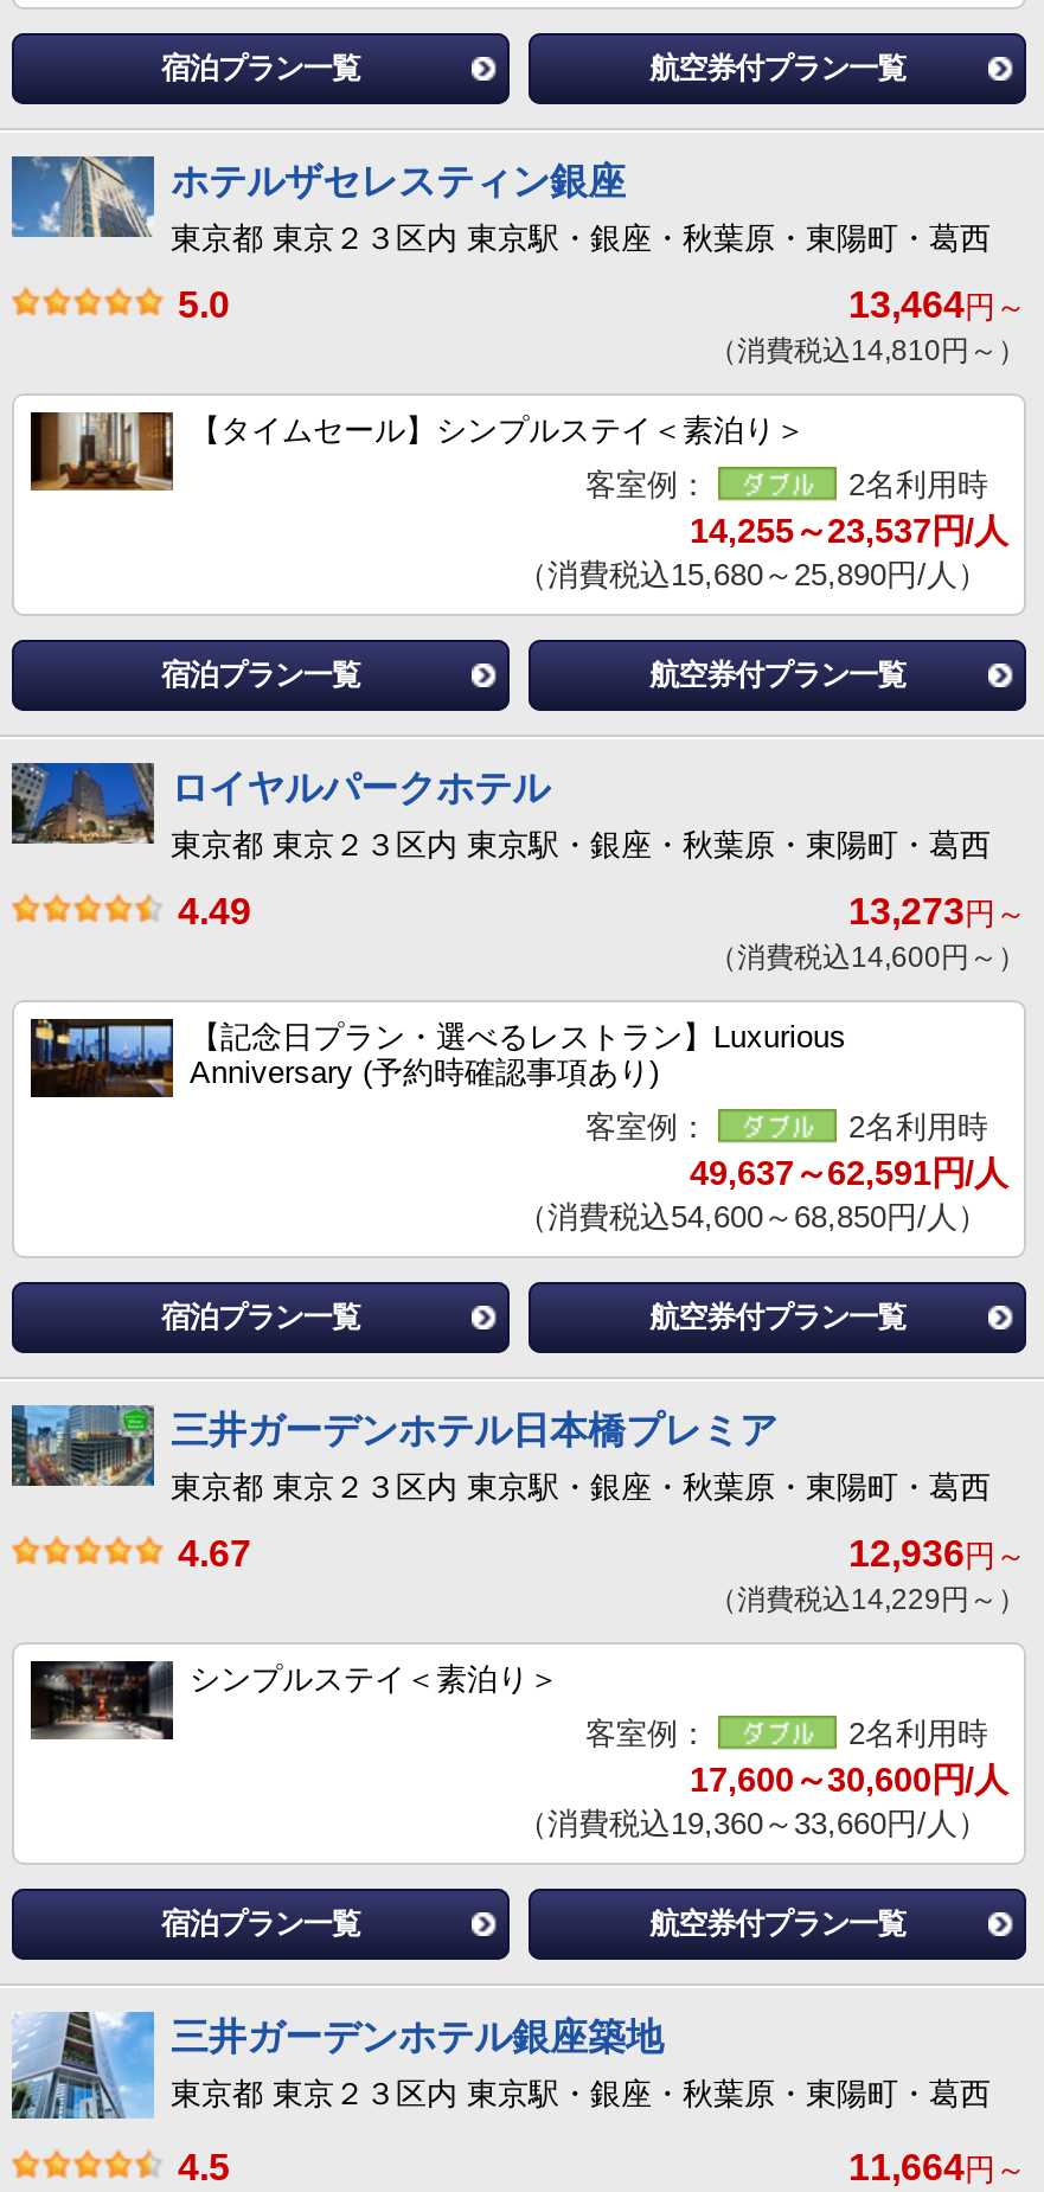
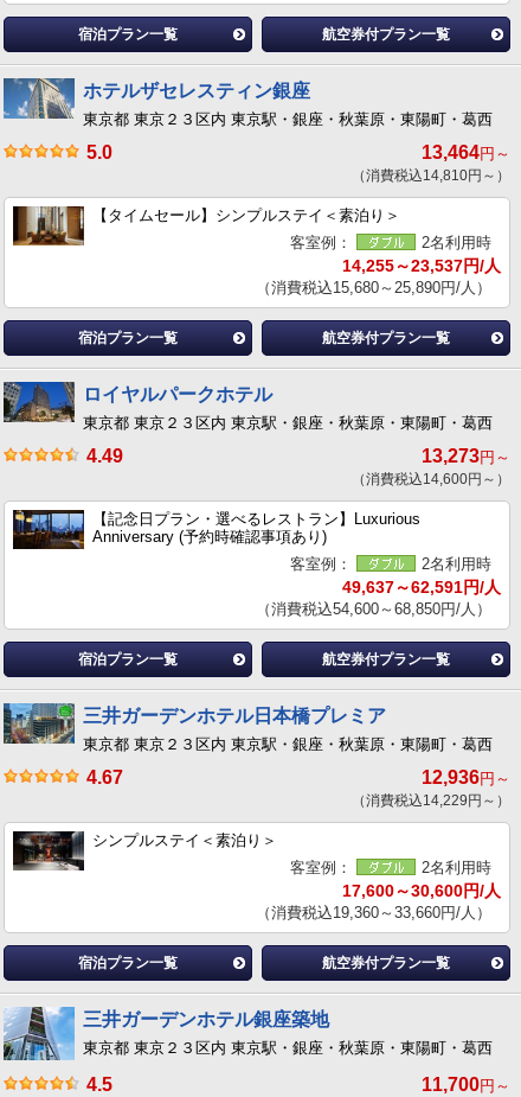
[848,2147,1026,2187] 11,664円～ -> [422,1074,510,1094] 11,700円～

